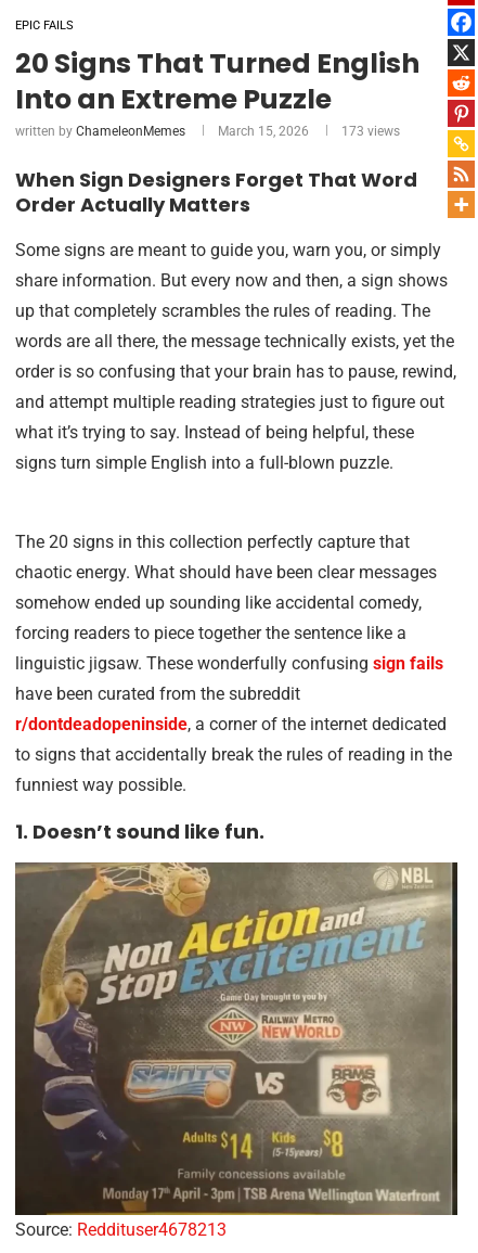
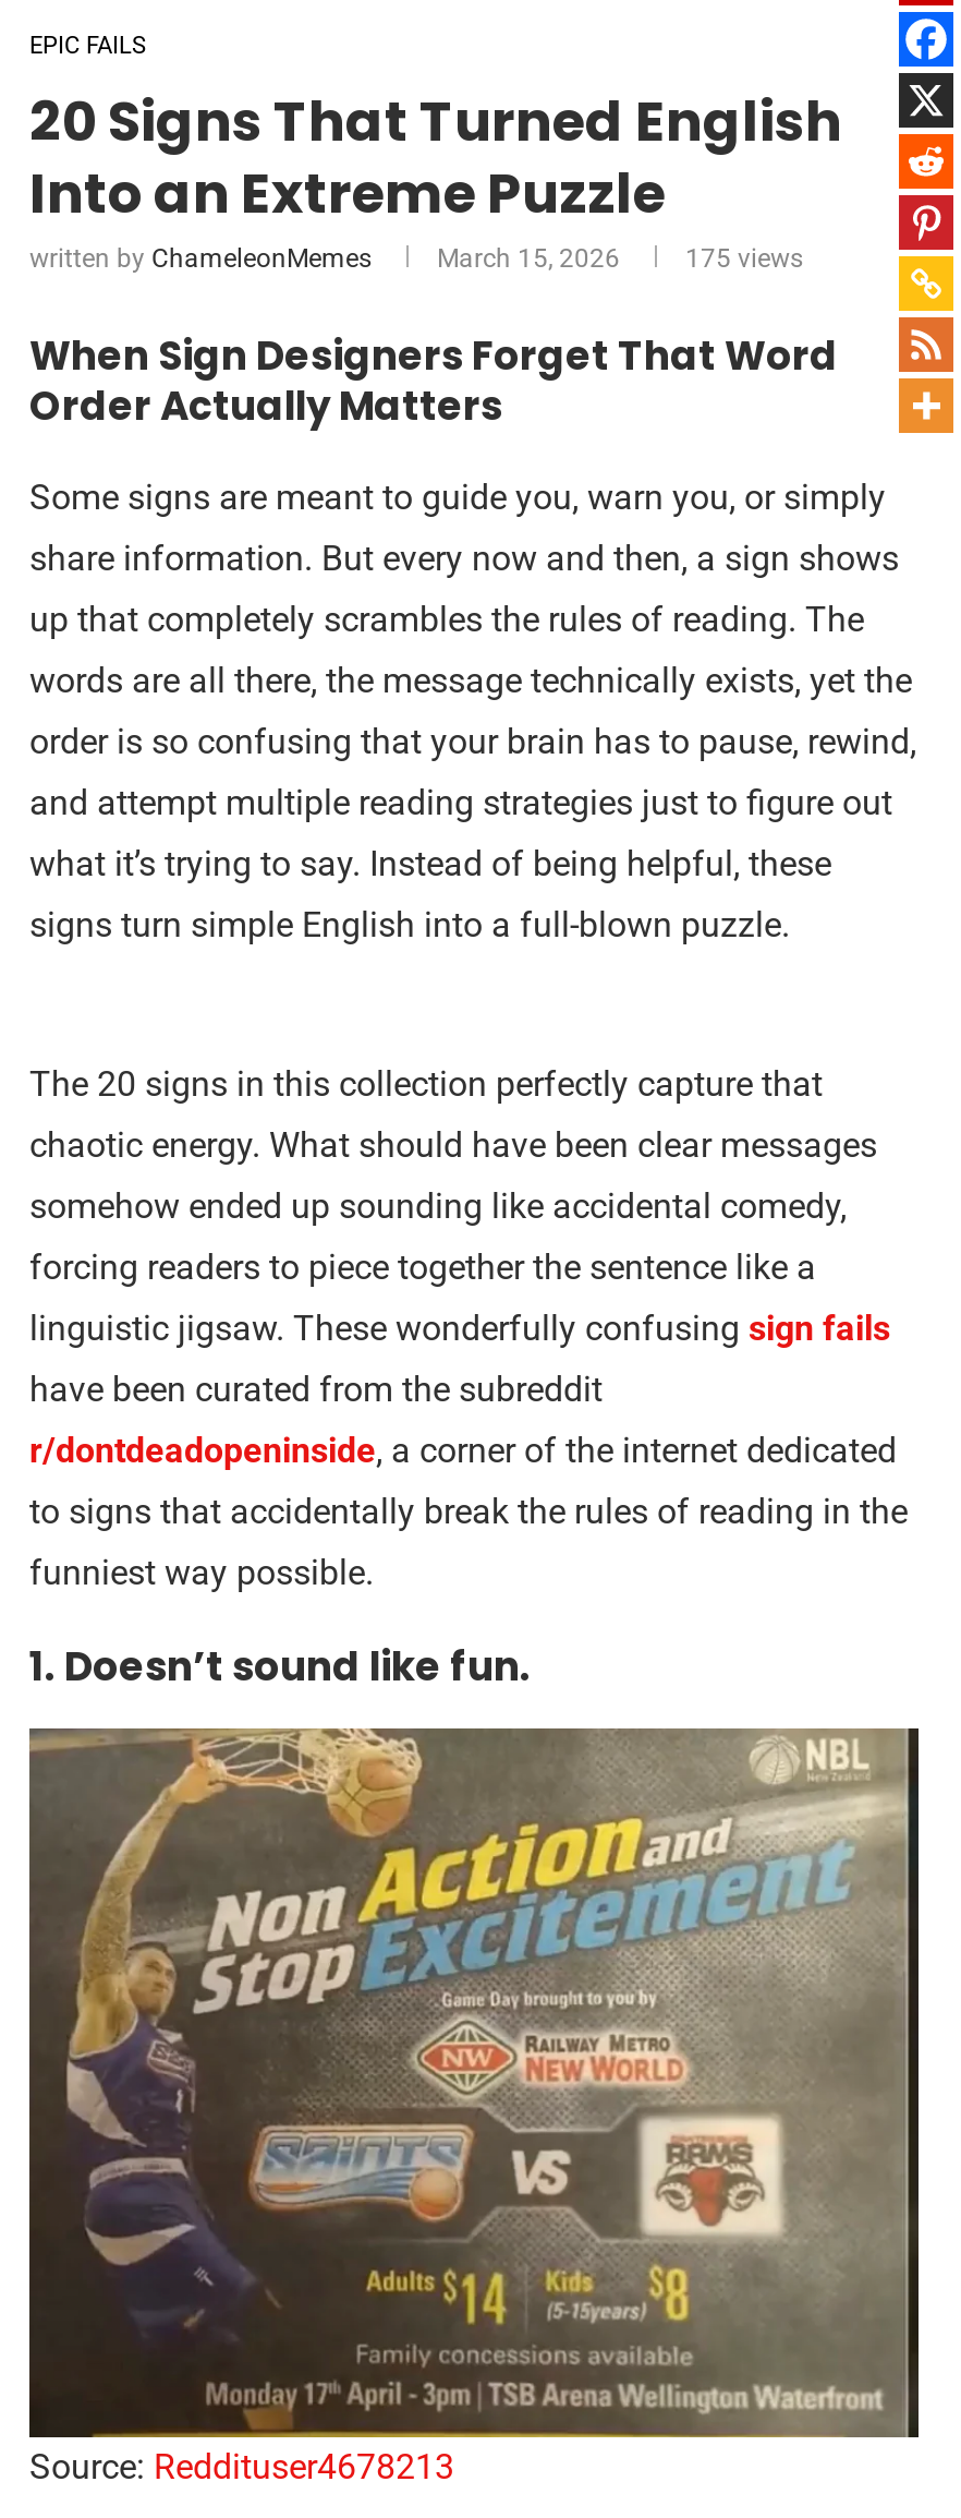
[341,124,400,139] 173 views -> [685,243,803,274] 175 views

